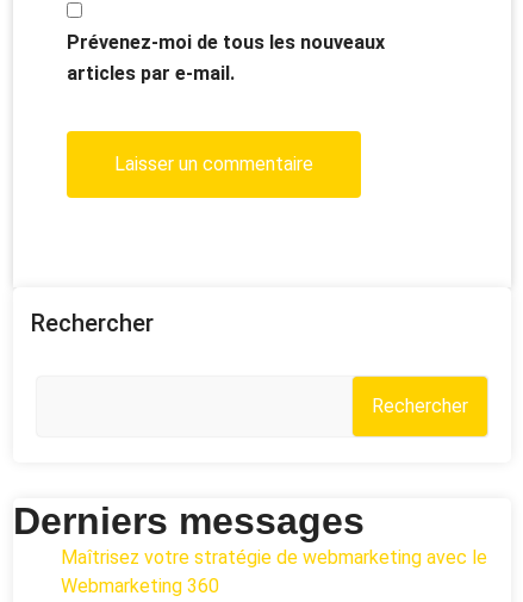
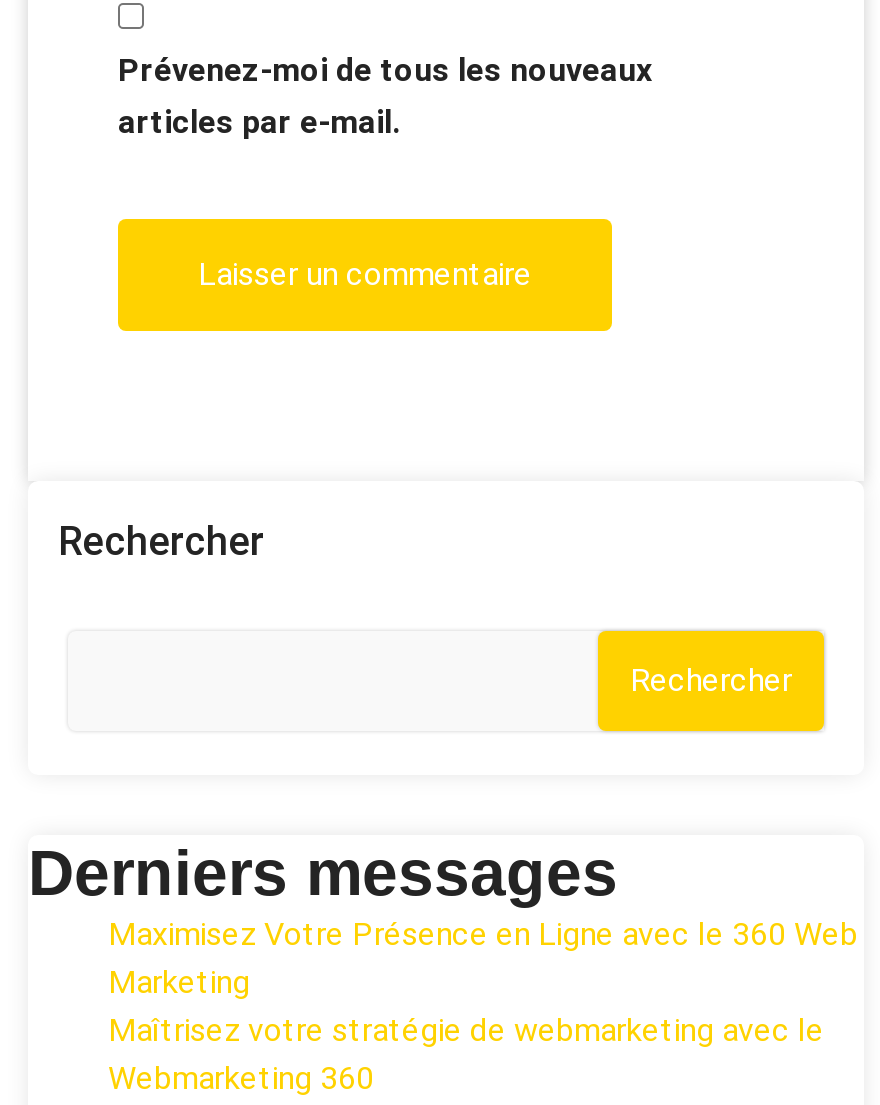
none -> [108,915,858,1001] Maximisez Votre Présence en Ligne avec le 360 Web | Marketing

